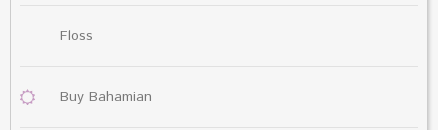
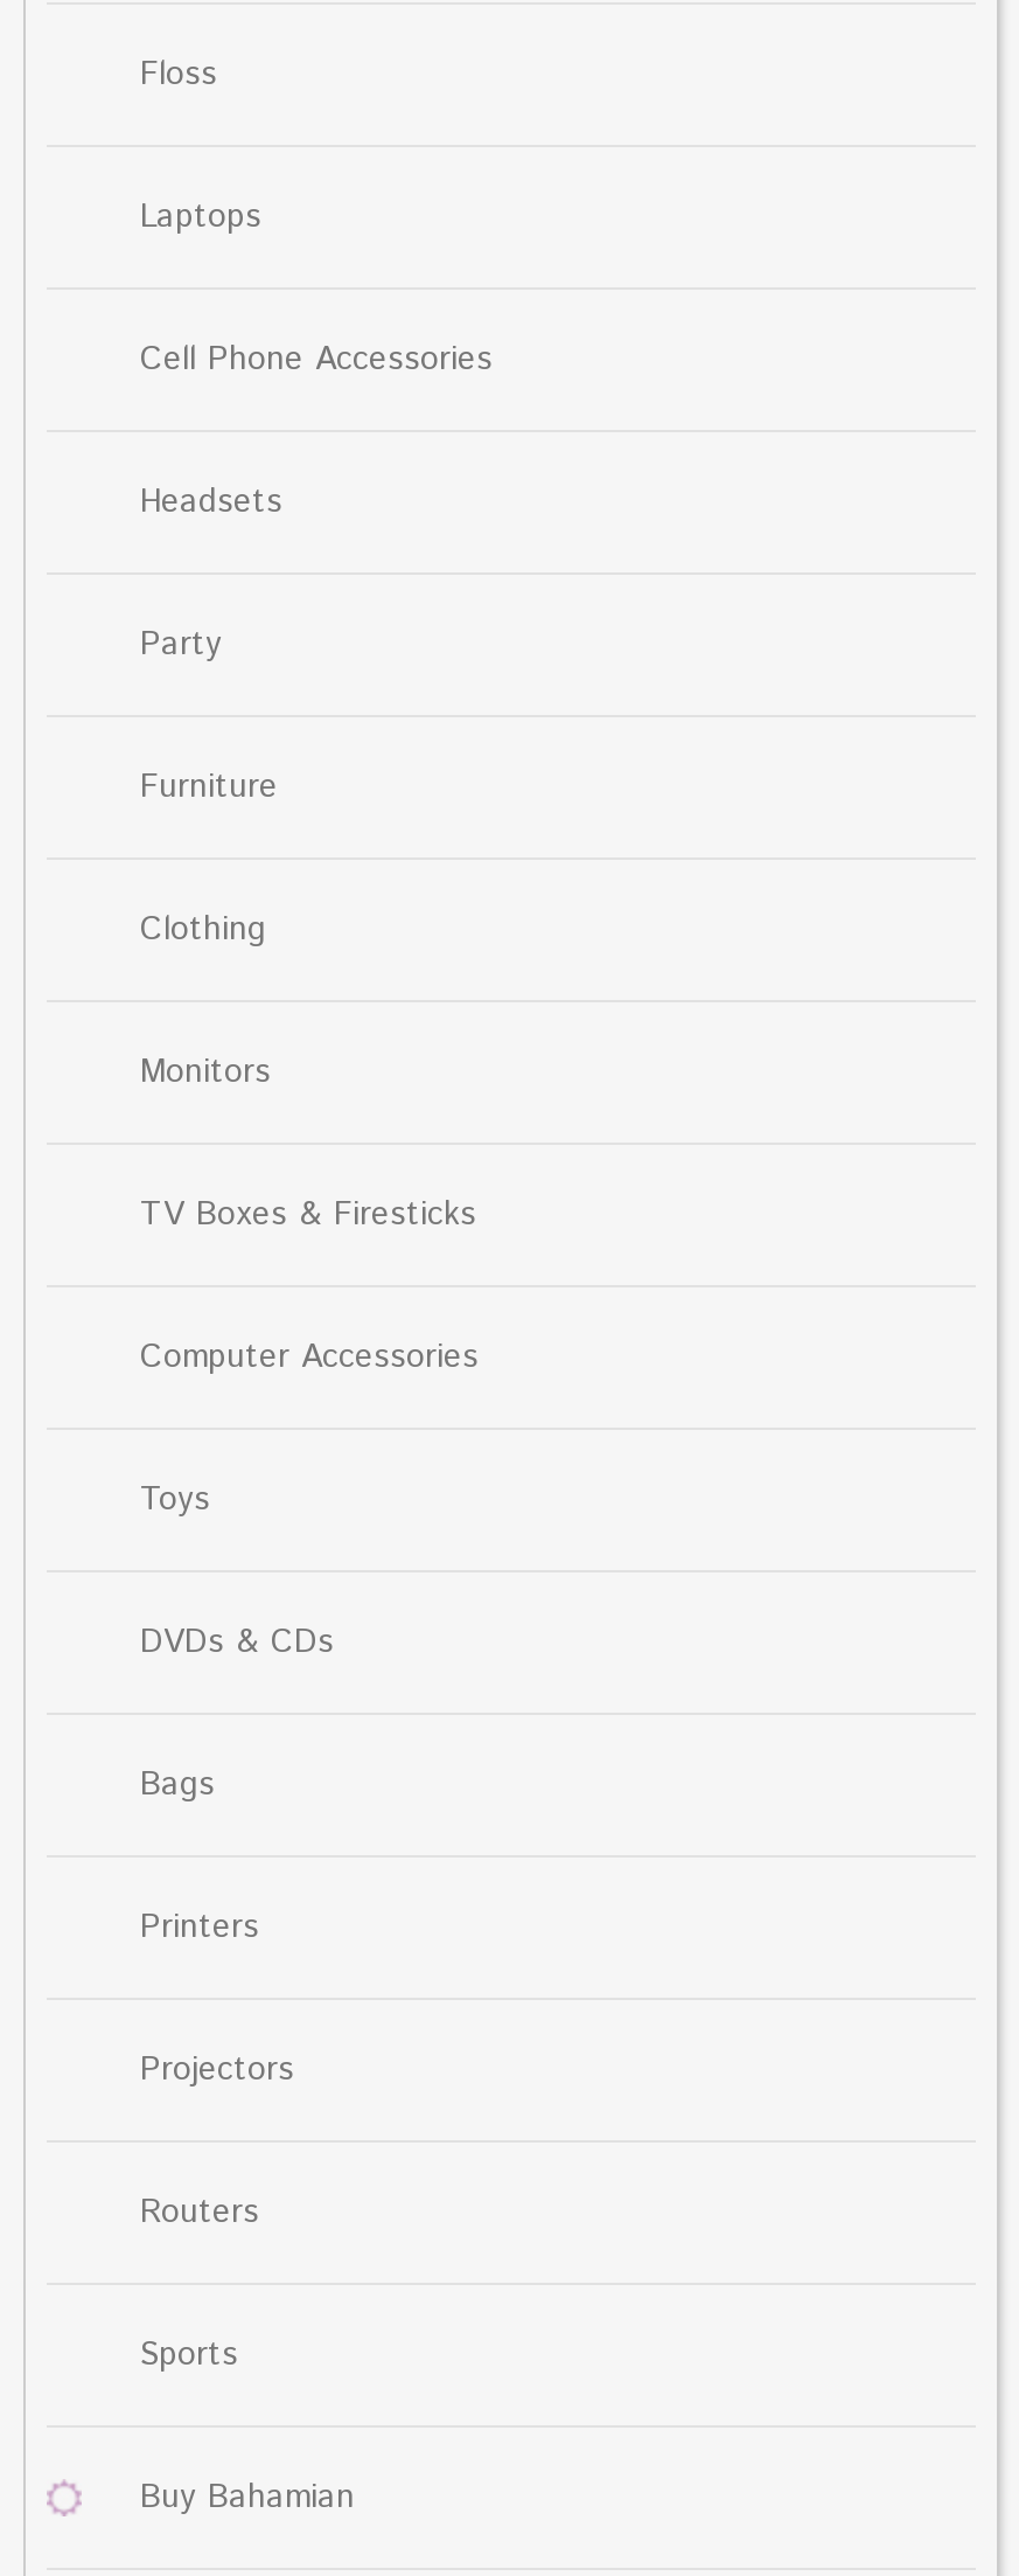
none -> [140,194,493,2378] Laptops | Cell Phone Accessories | Headsets | Party | Furniture | Clothing | Monitors | TV Boxes & Firesticks | Computer Accessories | Toys | DVDs & CDs | Bags | Printers | Projectors | Routers | Sports

